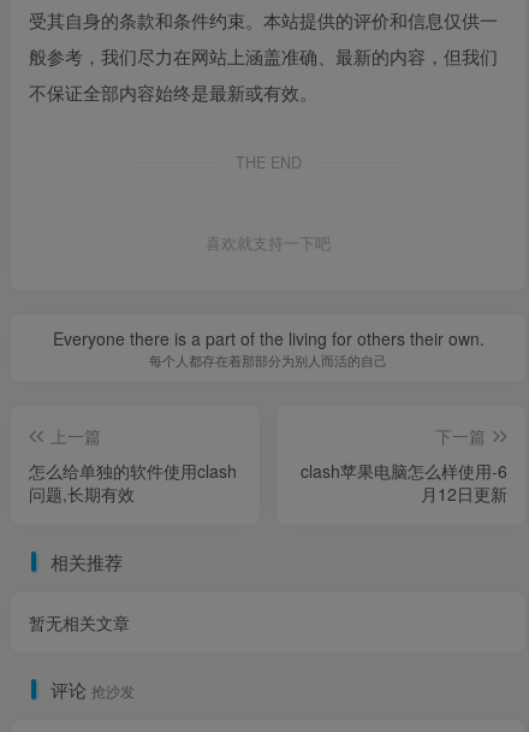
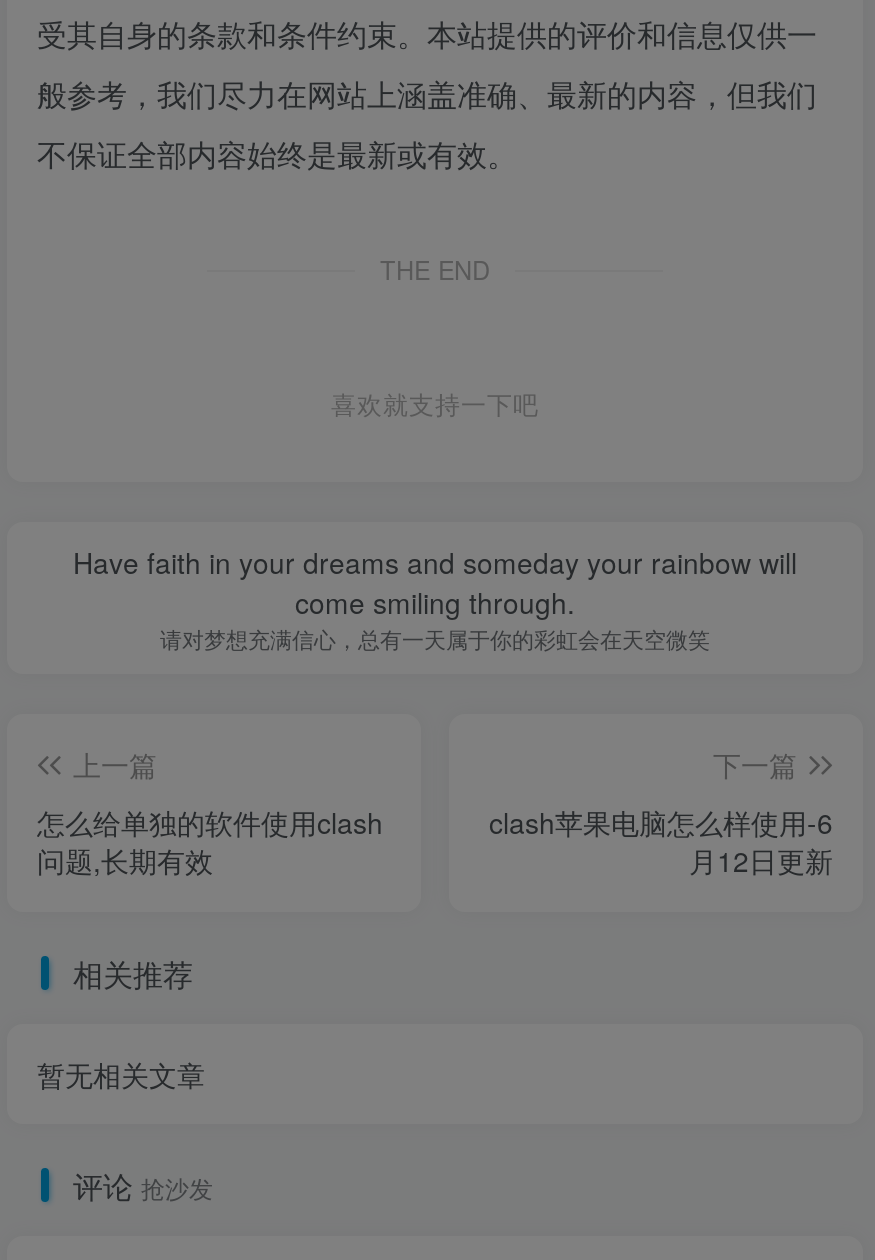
[52,326,484,370] Everyone there is a part of the living for others their own. | 每个人都存在着那部分为别人而活的自己 -> [73,542,797,654] Have faith in your dreams and someday your rainbow will | come smiling through. | 请对梦想充满信心，总有一天属于你的彩虹会在天空微笑

